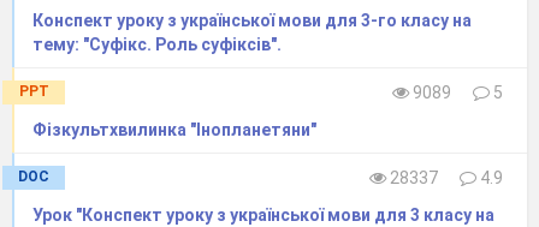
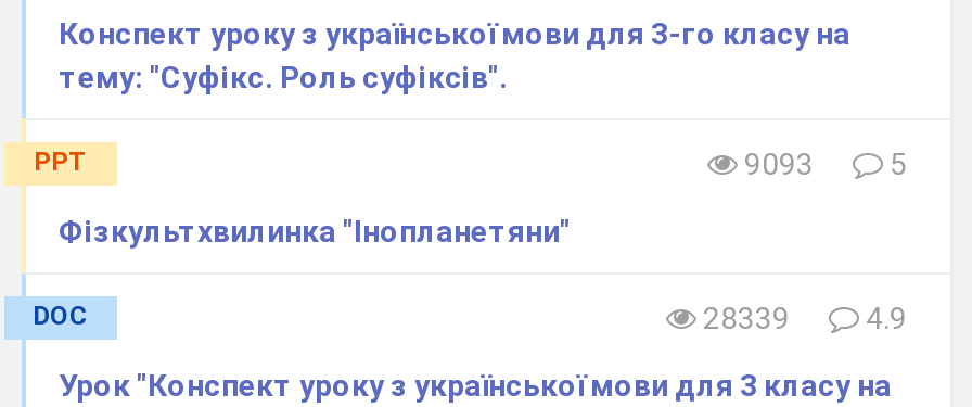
[409,83,503,102] 9089 5 -> [738,146,907,181] 9093 5
[386,168,503,187] 28337 4.9 -> [696,300,907,335] 28339 4.9

